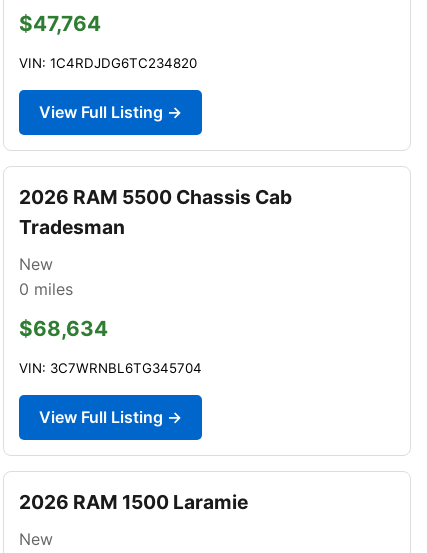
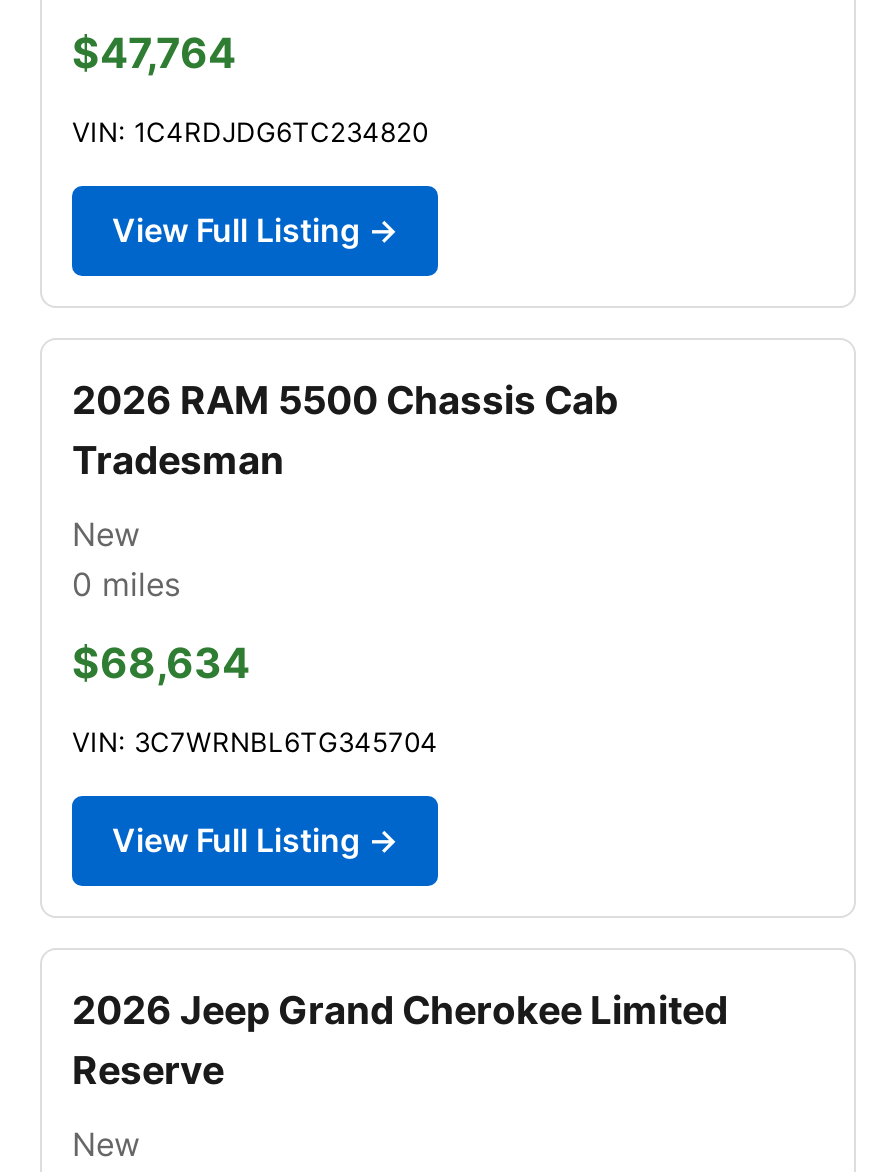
[19,490,248,514] 2026 RAM 1500 Laramie -> [72,986,728,1094] 2026 Jeep Grand Cherokee Limited | Reserve

